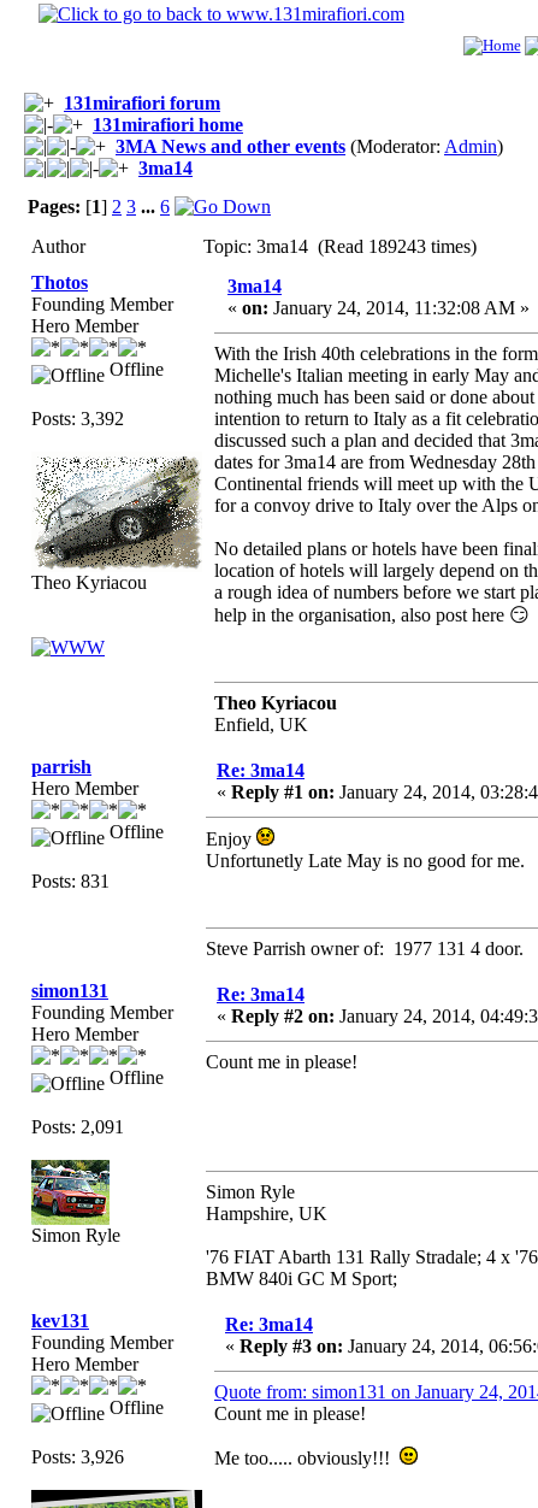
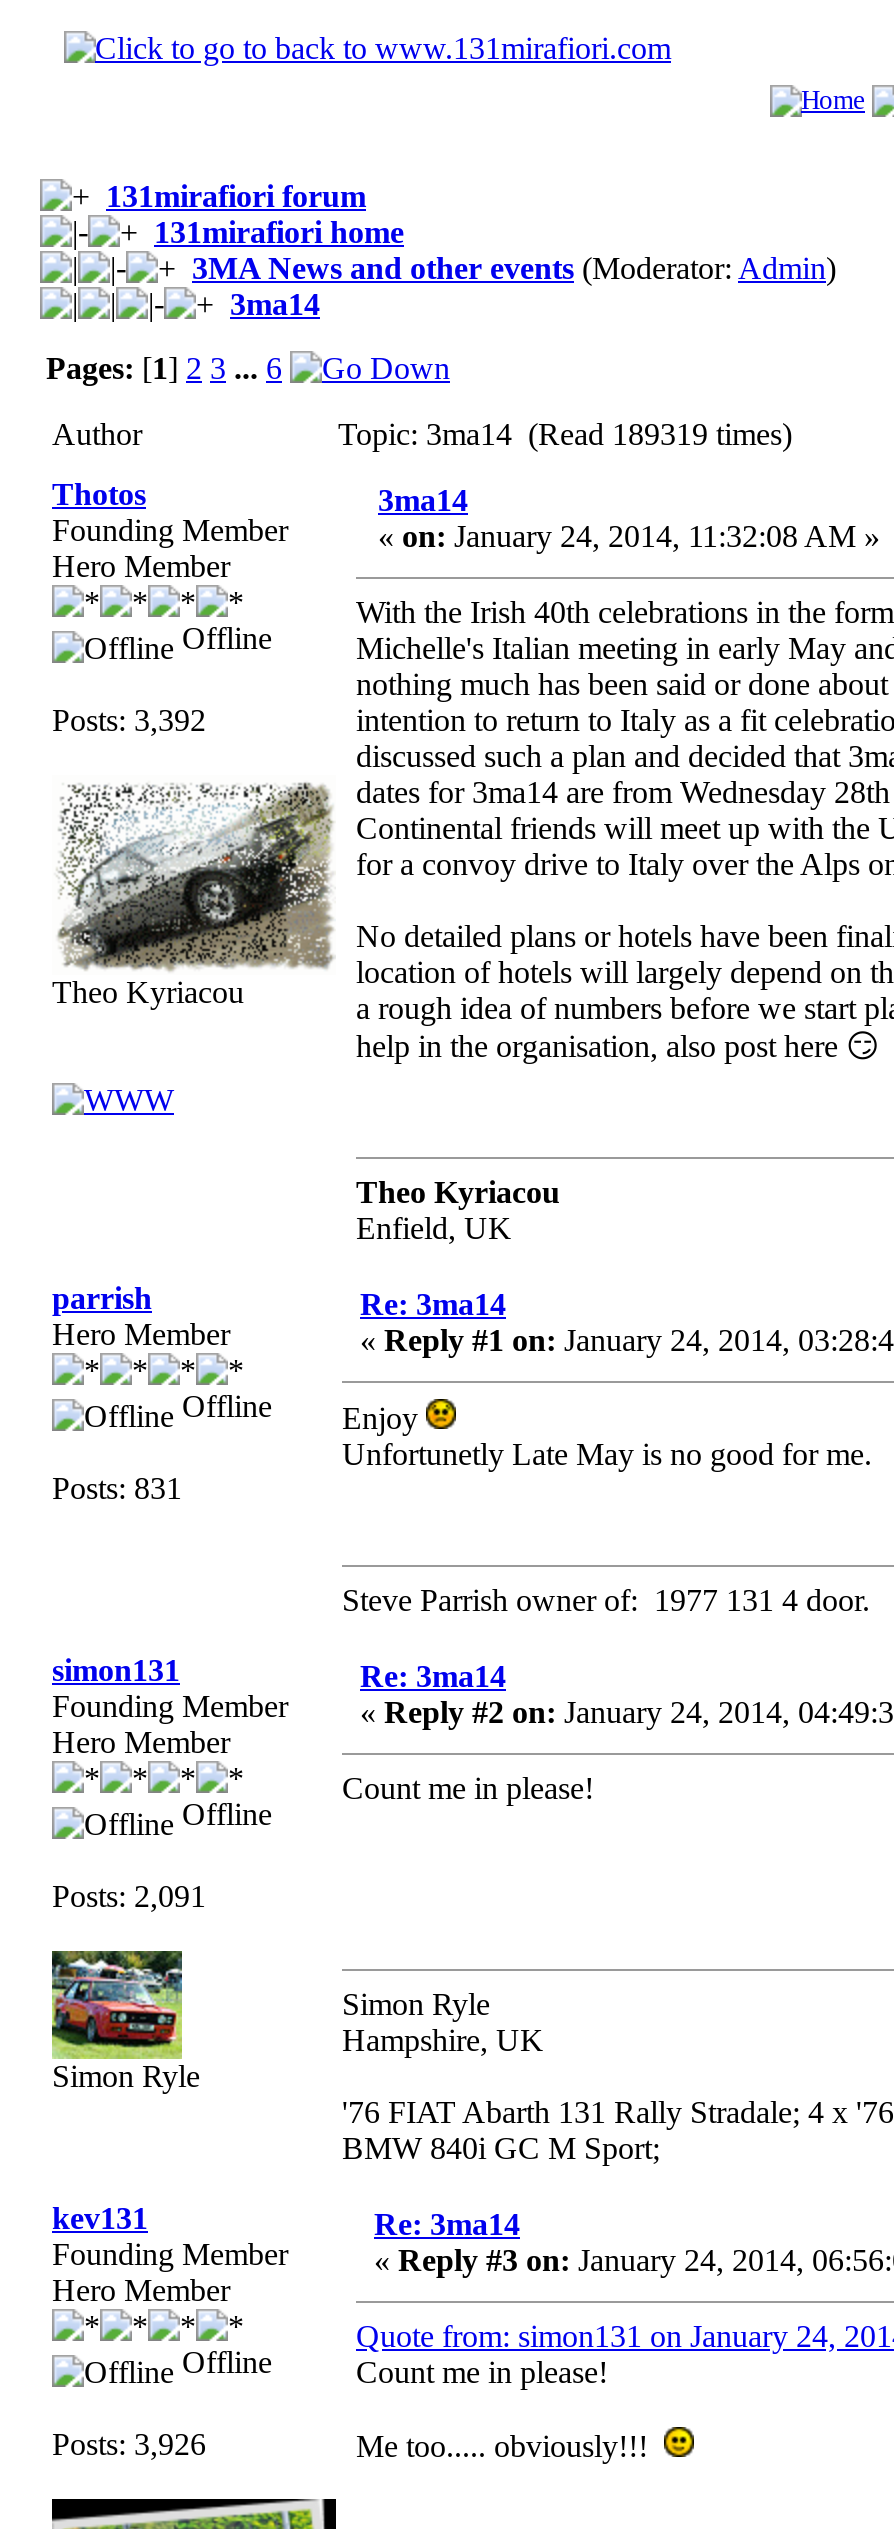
[203,236,477,257] Topic: 3ma14 (Read 189243 times) -> [338,417,792,451] Topic: 3ma14 (Read 189319 times)

